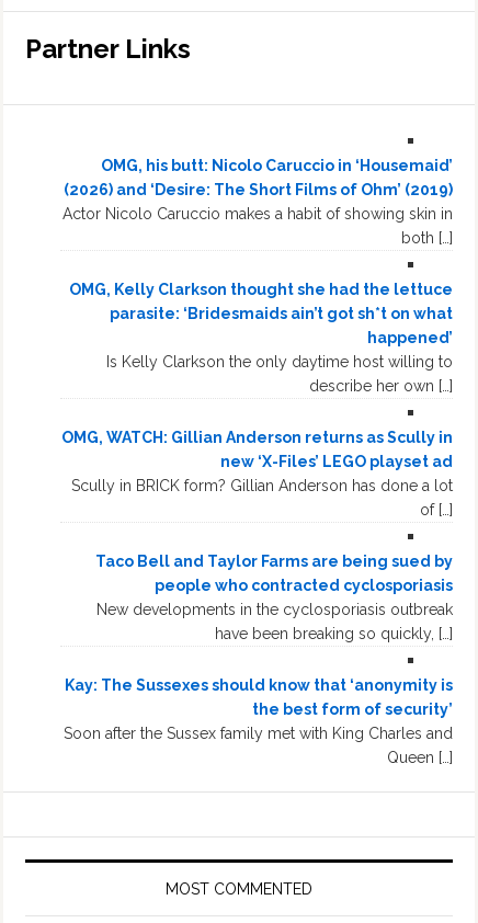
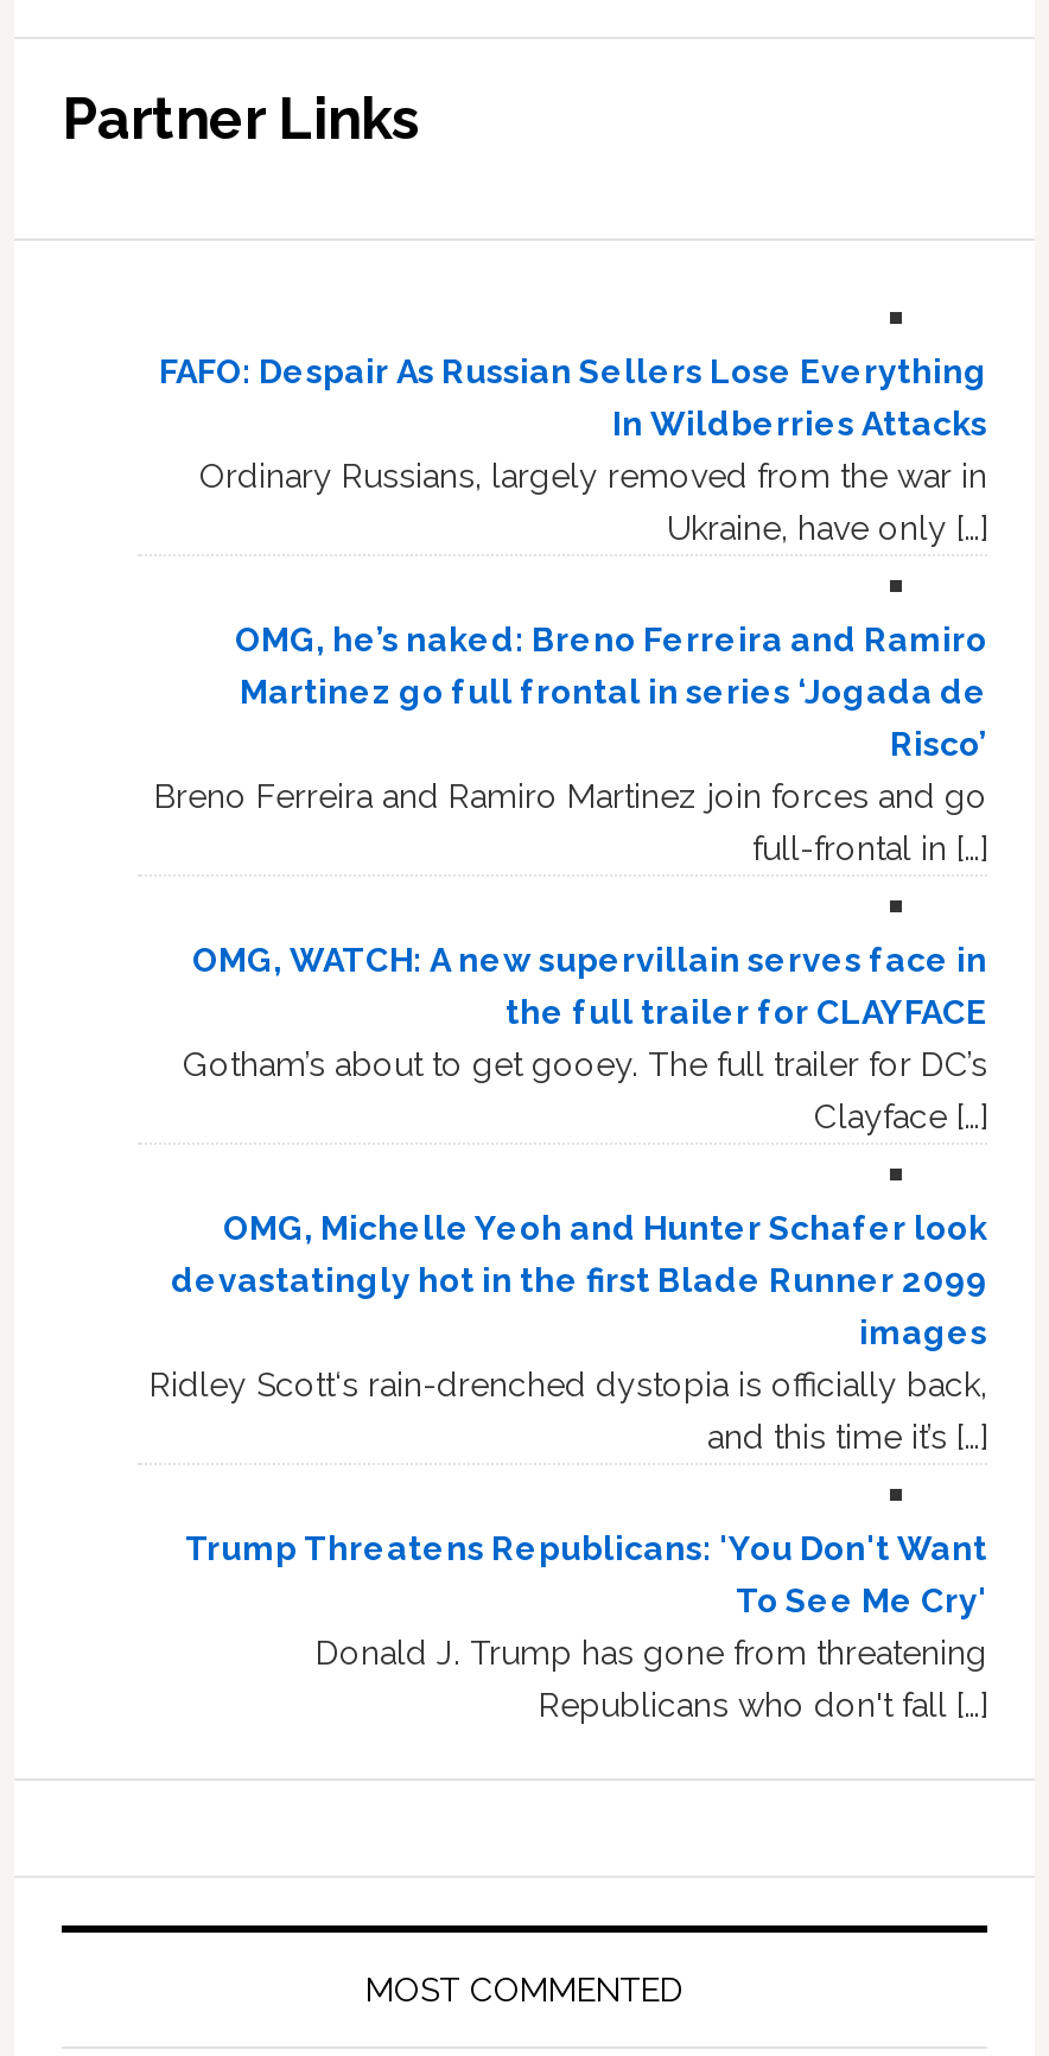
[62,157,453,247] OMG, his butt: Nicolo Caruccio in ‘Housemaid’ | (2026) and ‘Desire: The Short Films of Ohm’ (2019) | Actor Nicolo Caruccio makes a habit of showing skin in | both […] -> [159,353,987,547] FAFO: Despair As Russian Sellers Lose Everything | In Wildberries Attacks | Ordinary Russians, largely removed from the war in | Ukraine, have only […]
[69,281,453,395] OMG, Kelly Clarkson thought she had the lettuce | parasite: ‘Bridesmaids ain’t got sh*t on what | happened’ | Is Kelly Clarkson the only daytime host willing to | describe her own […] -> [154,621,987,867] OMG, he’s naked: Breno Ferreira and Ramiro | Martinez go full frontal in series ‘Jogada de | Risco’ | Breno Ferreira and Ramiro Martinez join forces and go | full-frontal in […]
[61,429,453,519] OMG, WATCH: Gillian Anderson returns as Scully in | new ‘X-Files’ LEGO playset ad | Scully in BRICK form? Gillian Anderson has done a lot | of […] -> [183,941,987,1136] OMG, WATCH: A new supervillain serves face in | the full trailer for CLAYFACE | Gotham’s about to get gooey. The full trailer for DC’s | Clayface […]
[95,553,453,642] Taco Bell and Taylor Farms are being sued by | people who contracted cyclosporiasis | New developments in the cyclosporiasis outbreak | have been breaking so quickly, […] -> [150,1209,987,1456] OMG, Michelle Yeoh and Hunter Schafer look | devastatingly hot in the first Blade Runner 2099 | images | Ridley Scott‘s rain-drenched dystopia is officially back, | and this time it’s […]
[64,676,453,766] Kay: The Sussexes should know that ‘anonymity is | the best form of security’ | Soon after the Sussex family met with King Charles and | Queen […] -> [185,1529,987,1724] Trump Threatens Republicans: 'You Don't Want | To See Me Cry' | Donald J. Trump has gone from threatening | Republicans who don't fall […]

